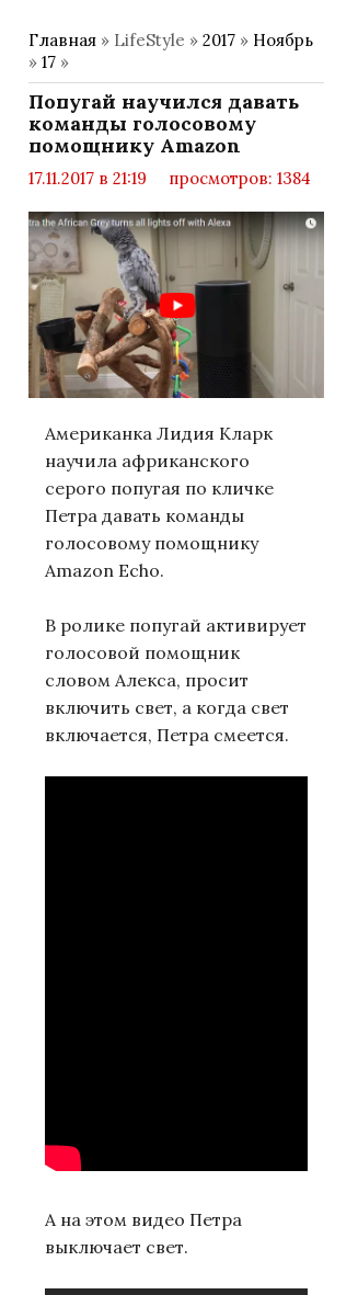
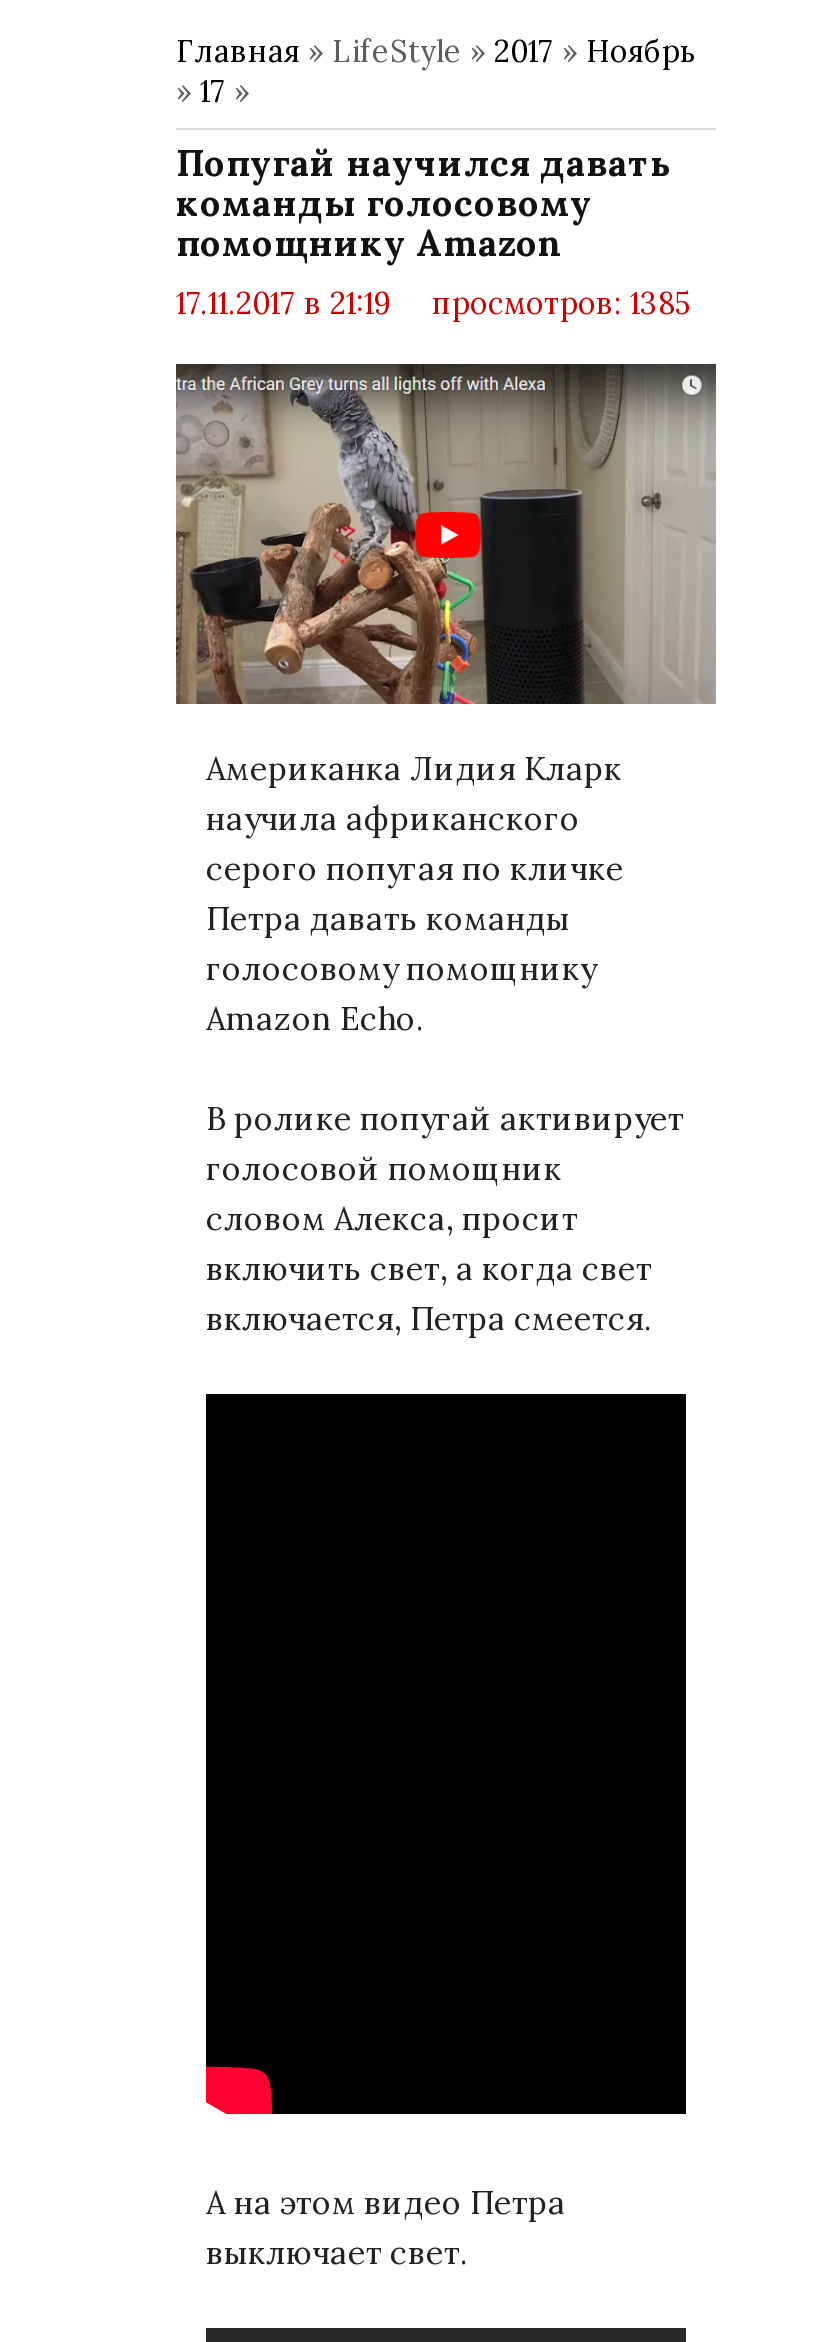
[28,168,311,189] 17.11.2017 в 21:19 просмотров: 1384 -> [176,284,690,322] 17.11.2017 в 21:19 просмотров: 1385

